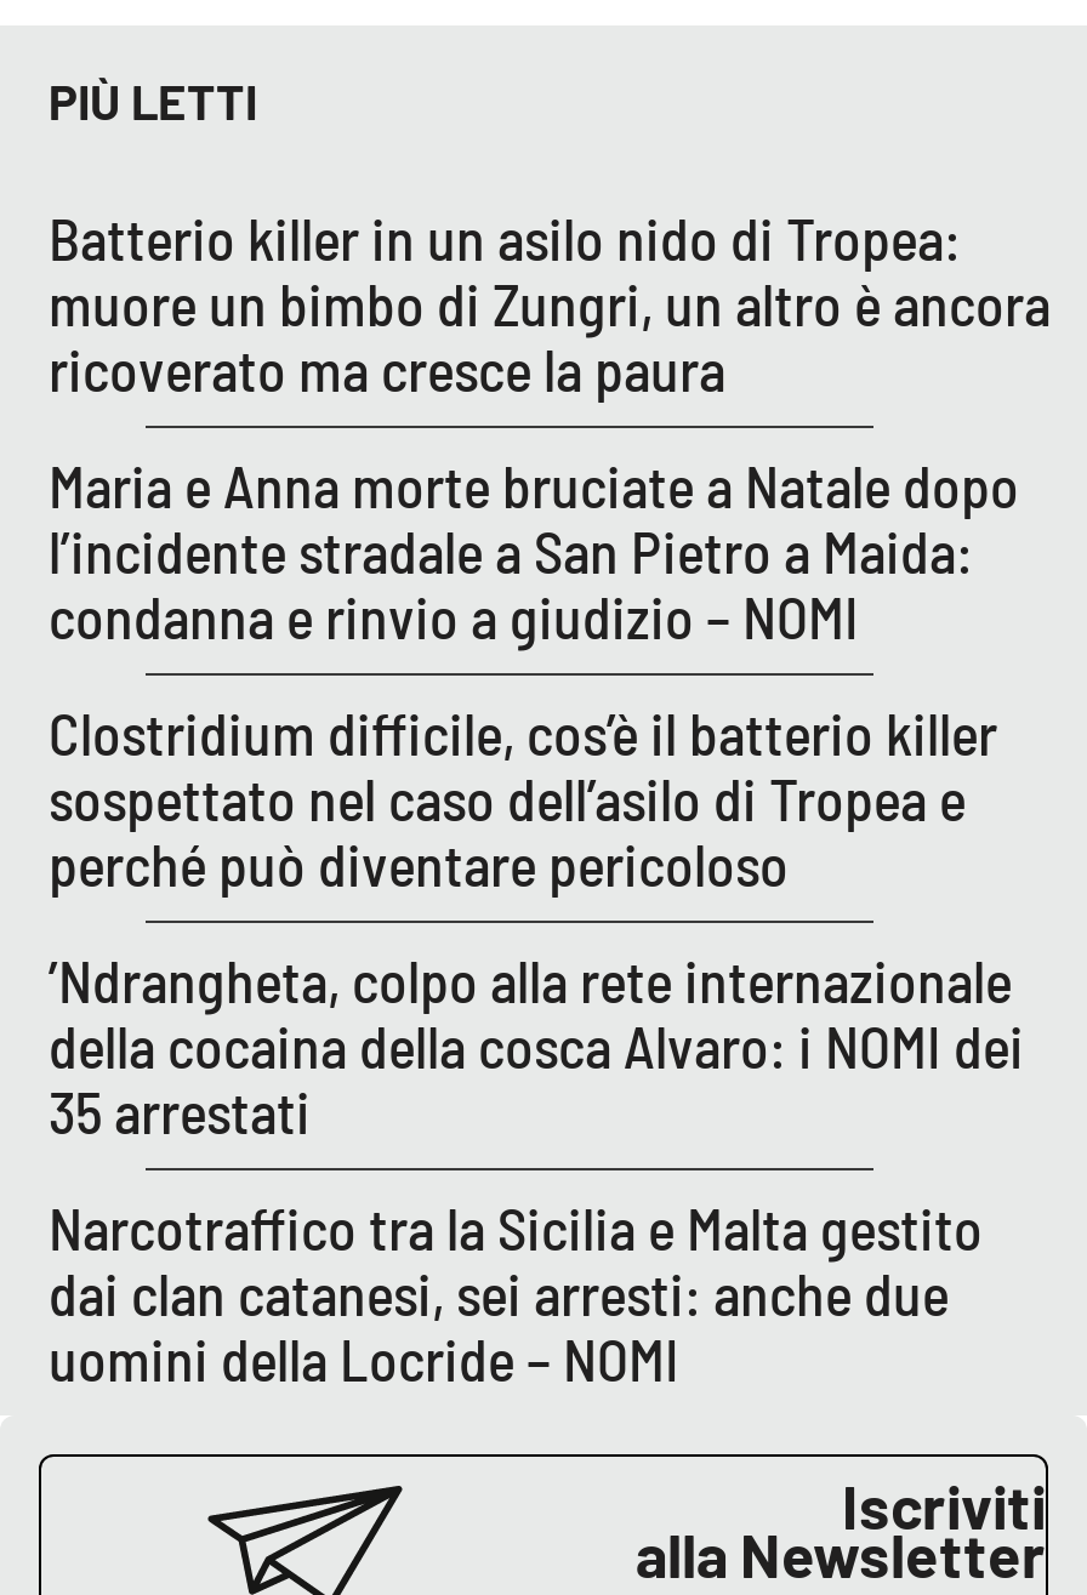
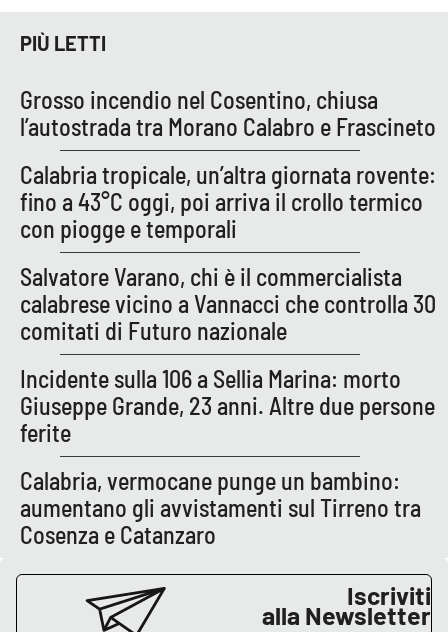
[49,202,1051,403] Batterio killer in un asilo nido di Tropea: | muore un bimbo di Zungri, un altro è ancora | ricoverato ma cresce la paura -> [20,85,436,141] Grosso incendio nel Cosentino, chiusa | l’autostrada tra Morano Calabro e Frascineto
[49,449,1019,650] Maria e Anna morte bruciate a Natale dopo | l’incidente stradale a San Pietro a Maida: | condanna e rinvio a giudizio – NOMI -> [20,160,436,243] Calabria tropicale, un’altra giornata rovente: | fino a 43°C oggi, poi arriva il crollo termico | con piogge e temporali
[49,696,997,898] Clostridium difficile, cos’è il batterio killer | sospettato nel caso dell’asilo di Tropea e | perché può diventare pericoloso -> [20,262,436,345] Salvatore Varano, chi è il commercialista | calabrese vicino a Vannacci che controlla 30 | comitati di Futuro nazionale
[49,944,1024,1145] ’Ndrangheta, colpo alla rete internazionale | della cocaina della cosca Alvaro: i NOMI dei | 35 arrestati -> [20,364,435,447] Incidente sulla 106 a Sellia Marina: morto | Giuseppe Grande, 23 anni. Altre due persone | ferite
[49,1191,983,1393] Narcotraffico tra la Sicilia e Malta gestito | dai clan catanesi, sei arresti: anche due | uomini della Locride – NOMI -> [20,466,421,549] Calabria, vermocane punge un bambino: | aumentano gli avvistamenti sul Tirreno tra | Cosenza e Catanzaro

